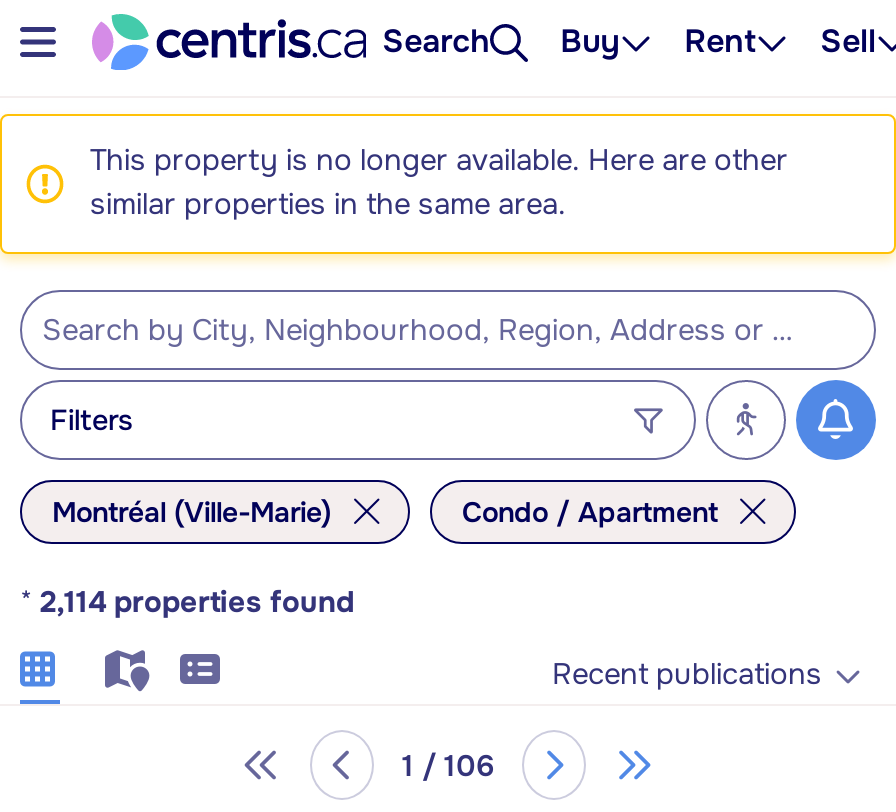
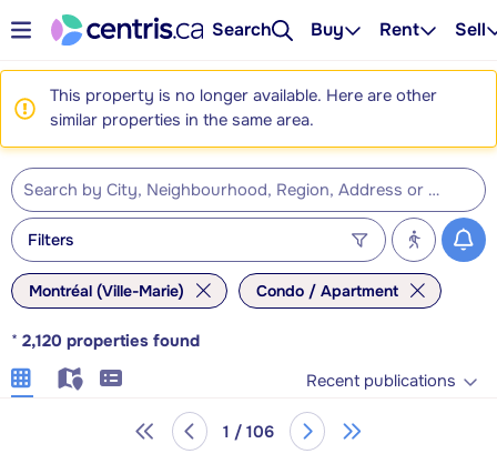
[20,584,354,622] * 2,114 properties found -> [11,331,200,352] * 2,120 properties found

